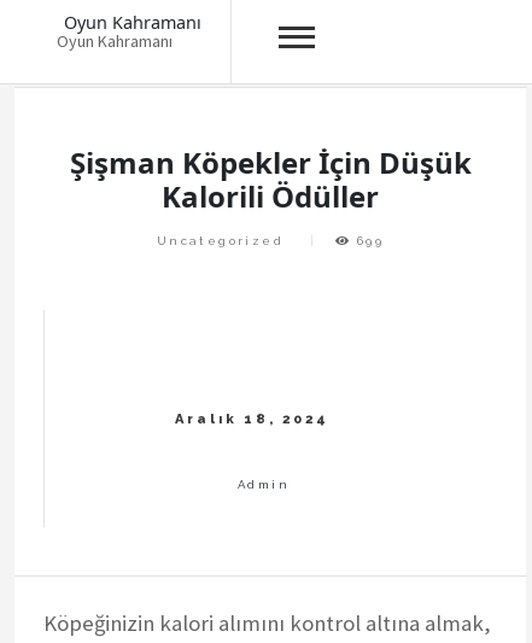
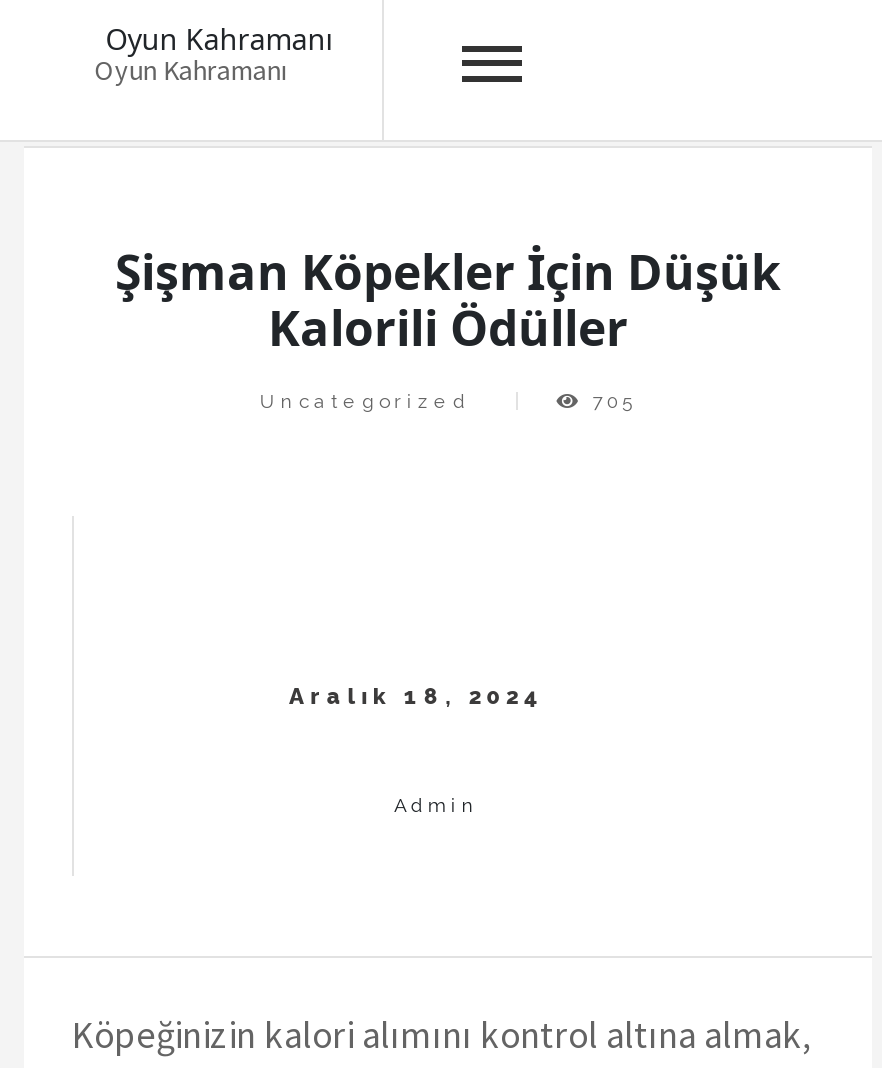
[352,234,384,247] 699 -> [583,390,637,412] 705

